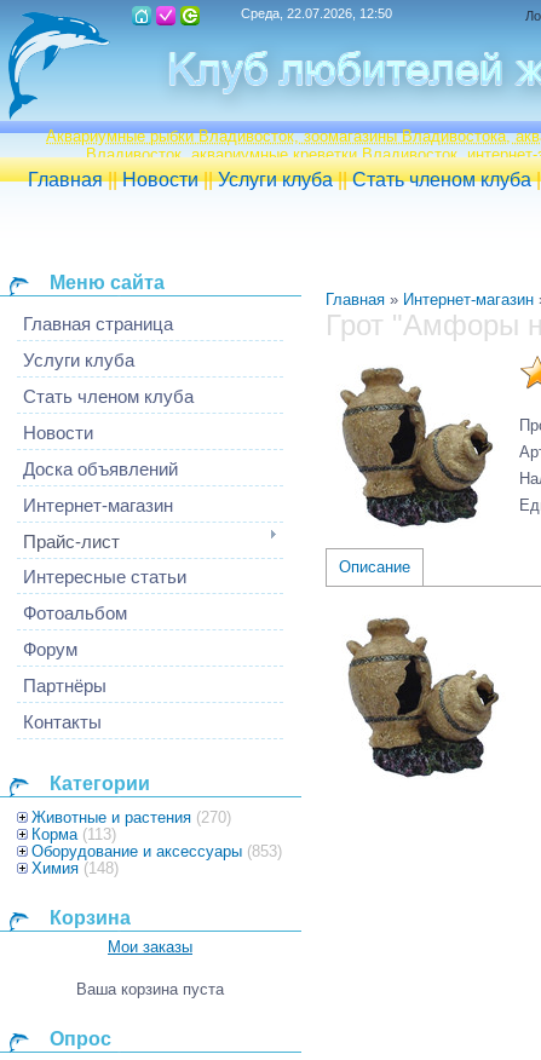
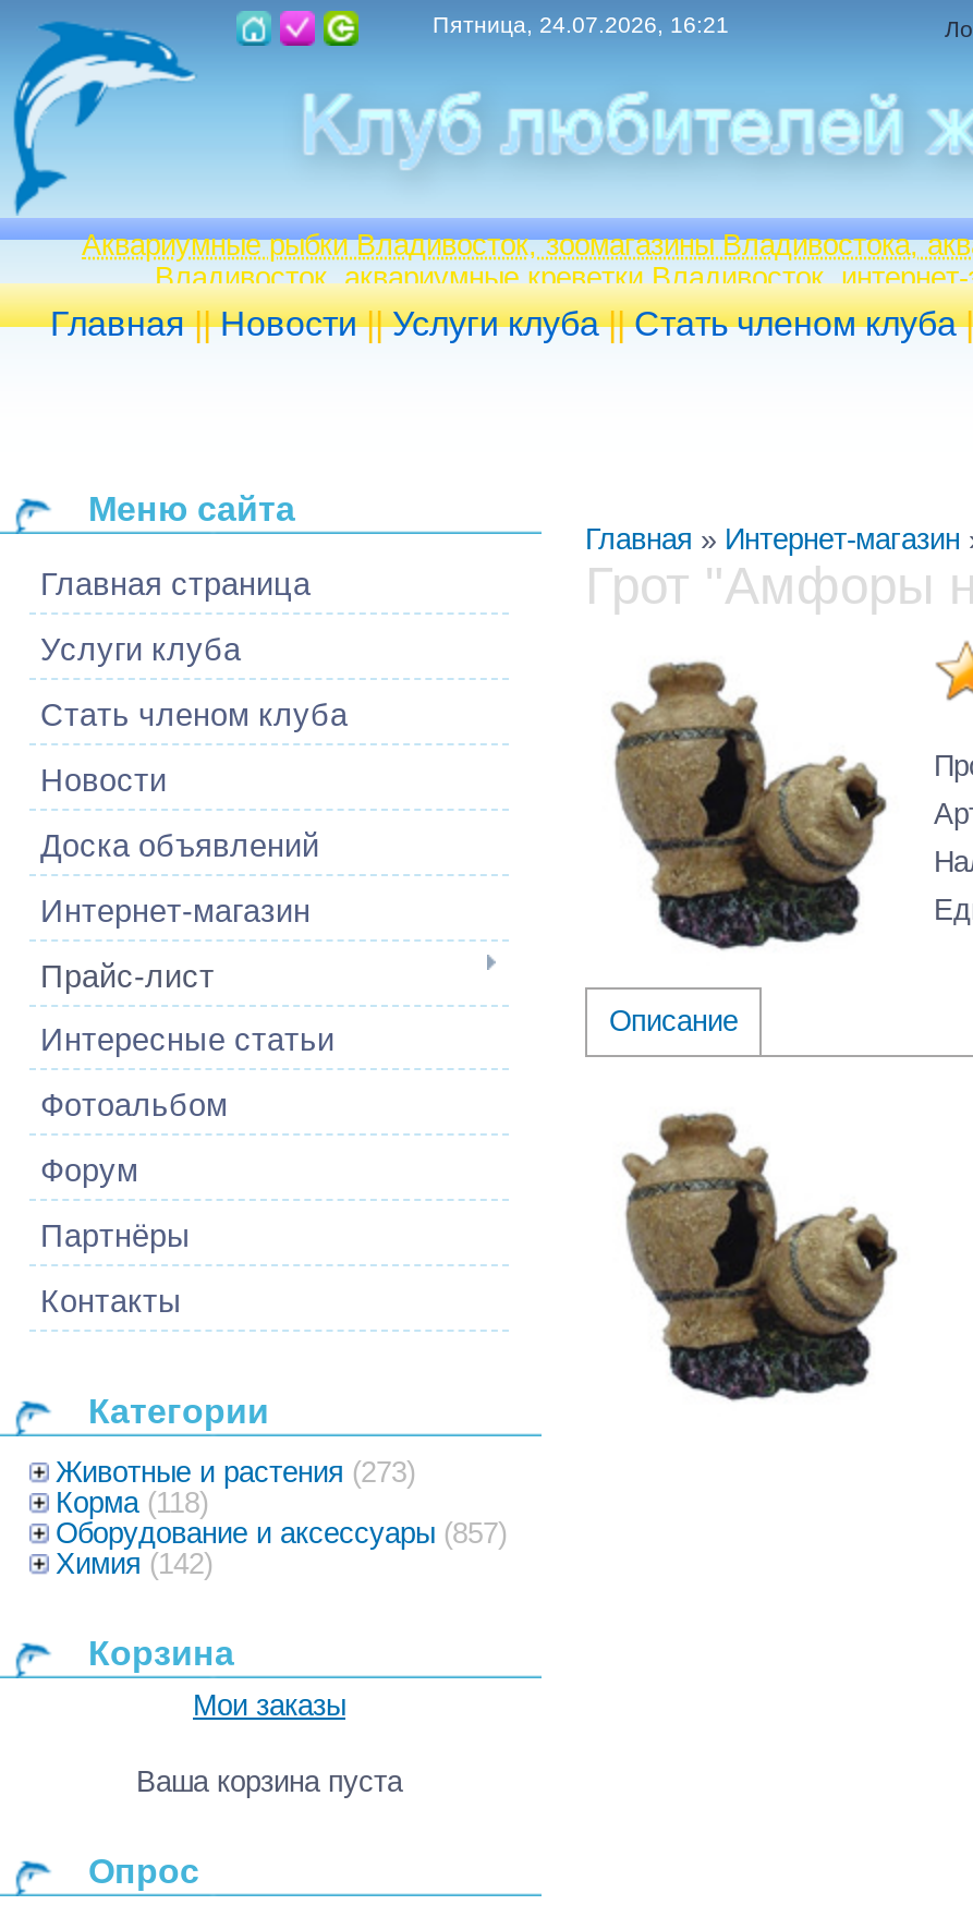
[241,6,392,21] Среда, 22.07.2026, 12:50 -> [433,11,729,37] Пятница, 24.07.2026, 16:21
[31,808,231,827] Животные и растения (270) -> [56,1456,415,1489] Животные и растения (273)
[31,825,116,844] Корма (113) -> [56,1487,208,1519] Корма (118)
[31,842,282,860] Оборудование и аксессуары (853) -> [56,1517,507,1550] Оборудование и аксессуары (857)
[31,859,119,877] Химия (148) -> [56,1548,212,1580] Химия (142)

